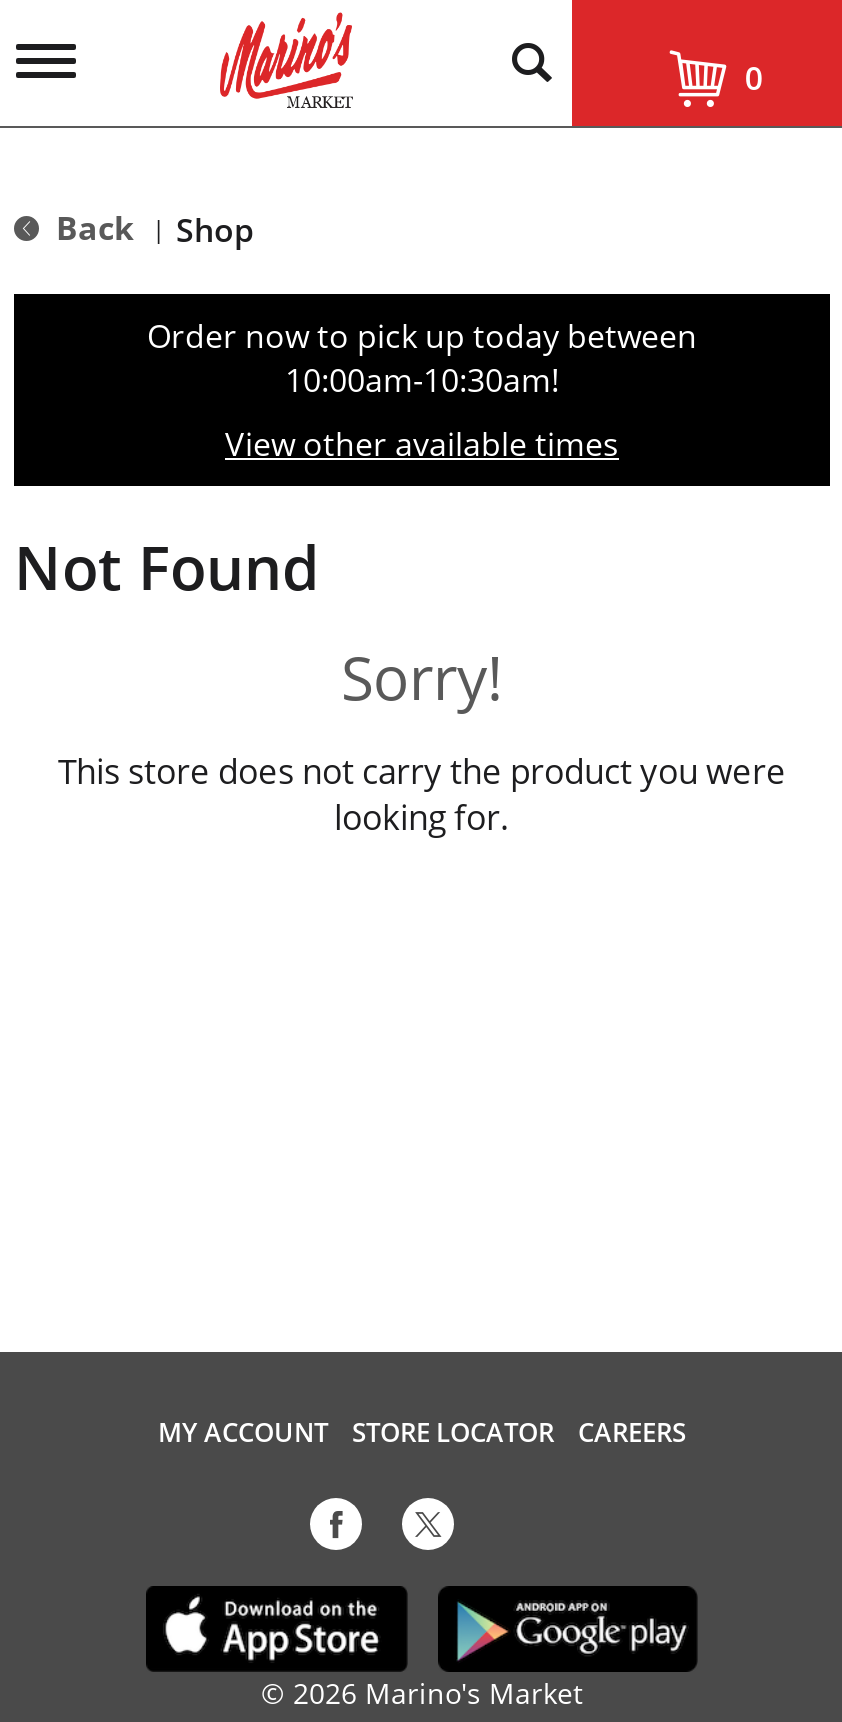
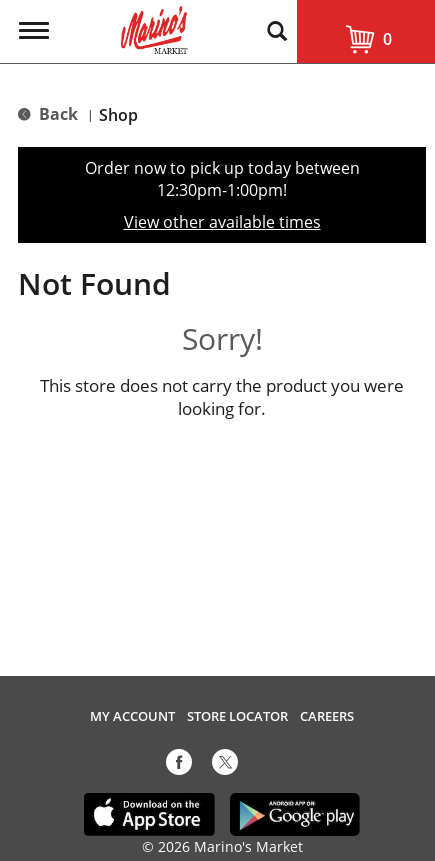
[285,358,559,402] 10:00am-10:30am! -> [157,179,287,201] 12:30pm-1:00pm!

